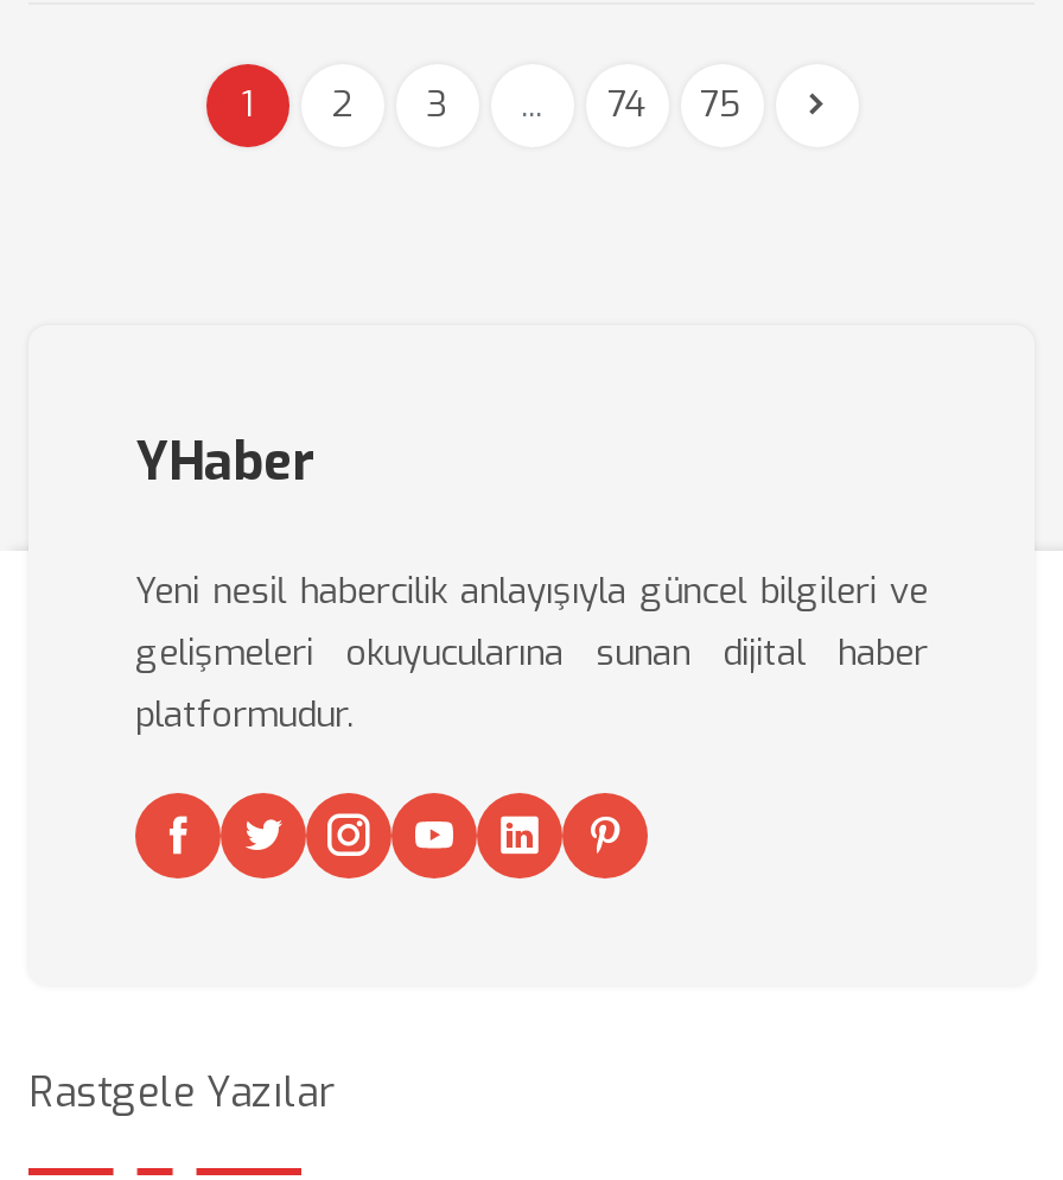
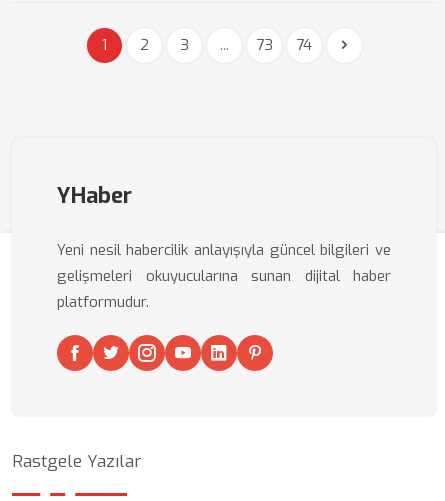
[700,81,743,128] 75 -> none
none -> [255,35,272,55] 73

